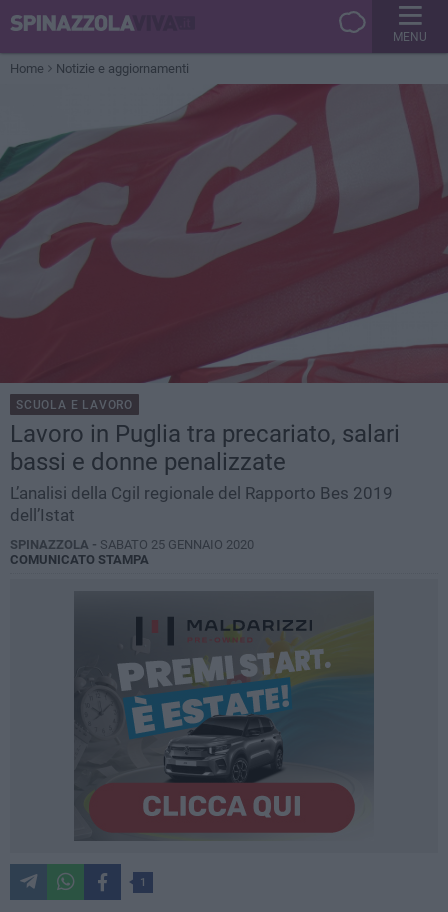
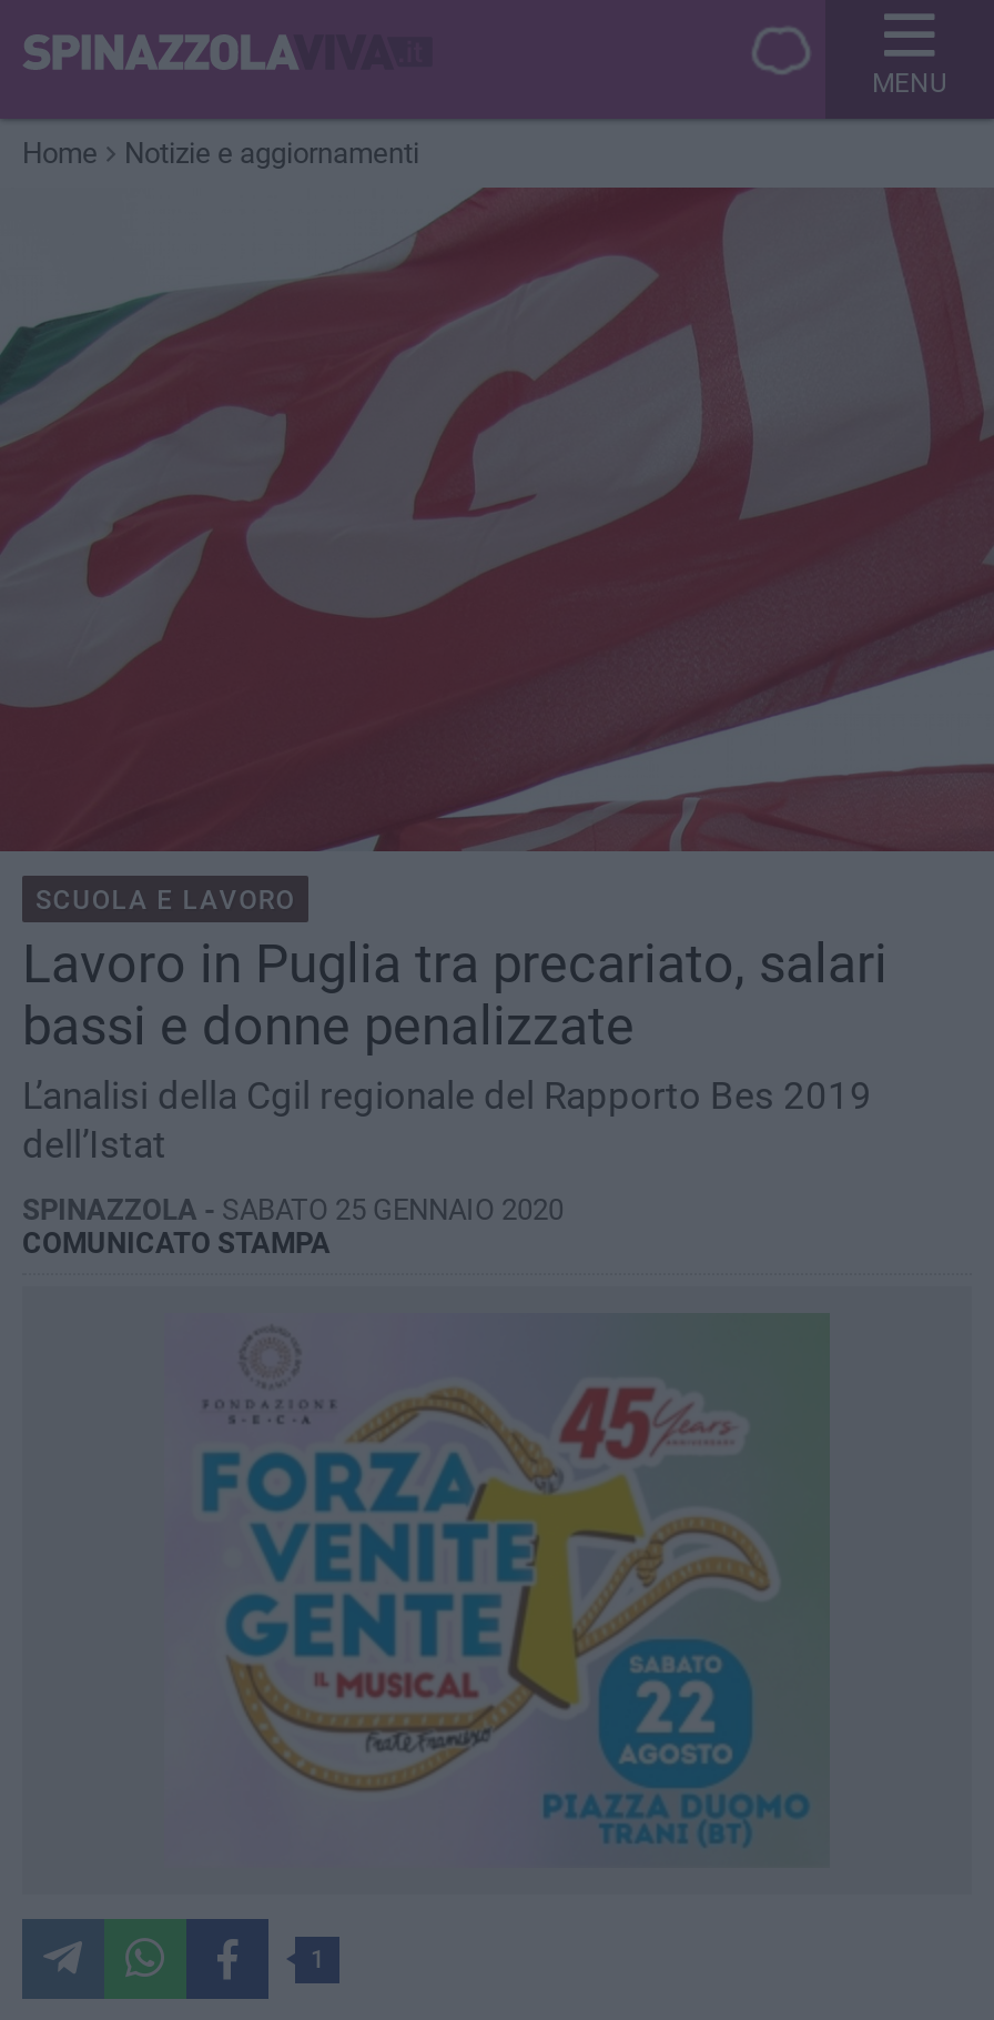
[73,591,374,841] [image] -> [164,1315,828,1868] [image]

